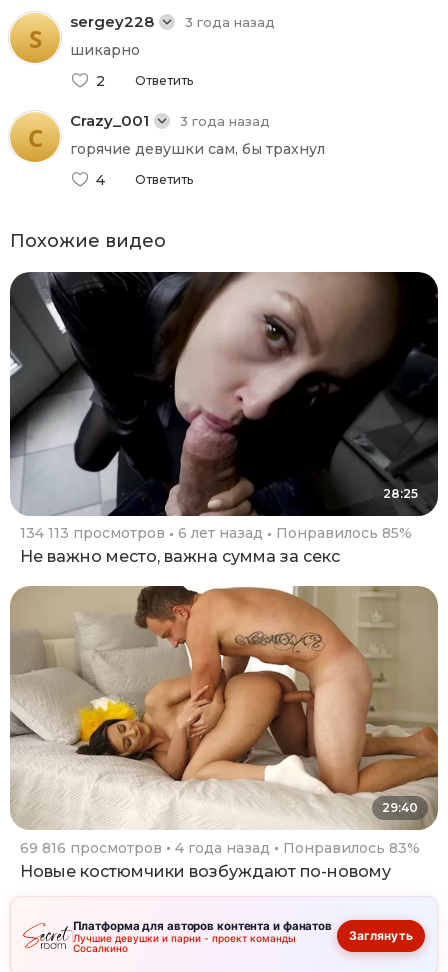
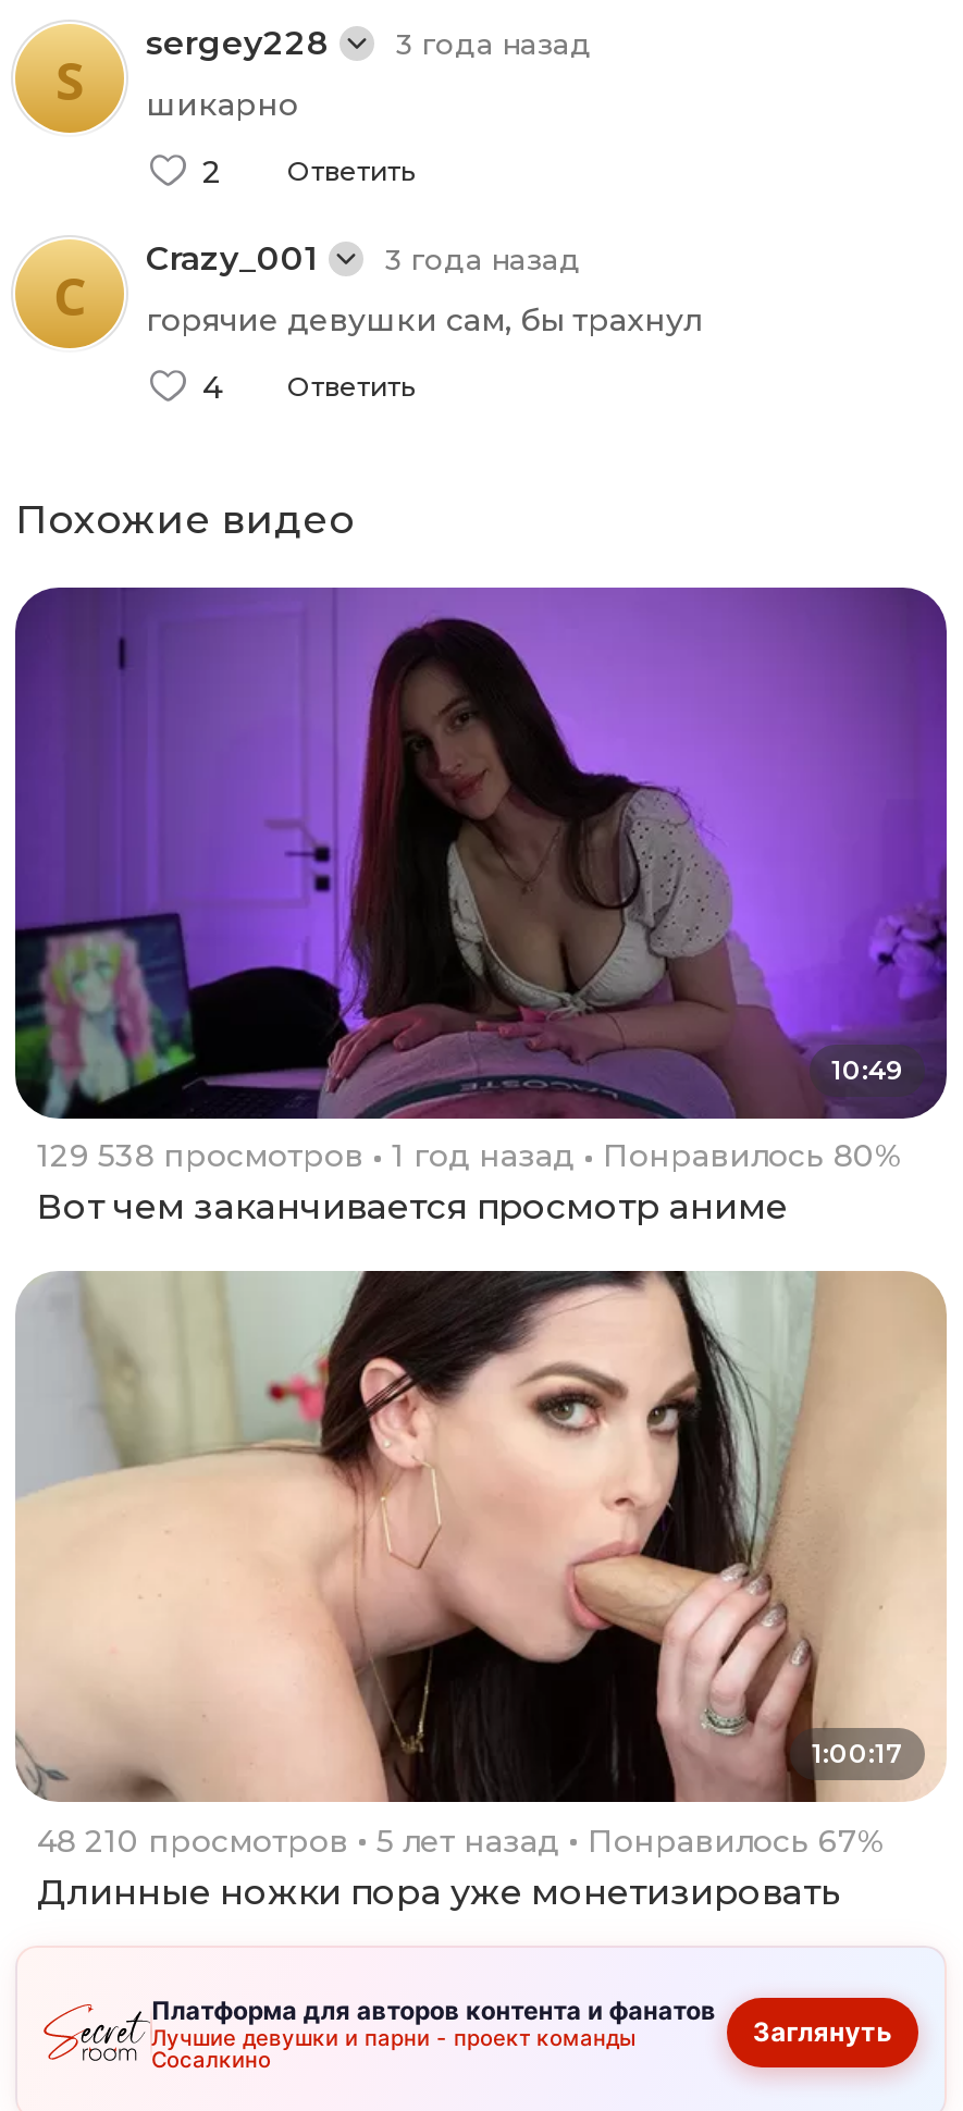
[9,271,439,517] [image] | 28:25 -> [13,585,949,1121] [image] | 10:49
[20,524,412,566] 134 113 просмотров | 6 лет назад | Понравилось 85% | Не важно место, важна сумма за секс -> [37,1137,903,1228] 129 538 просмотров | 1 год назад | Понравилось 80% | Вот чем заканчивается просмотр аниме
[9,585,439,830] [image] | 29:40 -> [17,1269,947,1804] [image] | 1:00:17
[20,839,420,881] 69 816 просмотров | 4 года назад | Понравилось 83% | Новые костюмчики возбуждают по-новому -> [37,1821,886,1912] 48 210 просмотров | 5 лет назад | Понравилось 67% | Длинные ножки пора уже монетизировать

